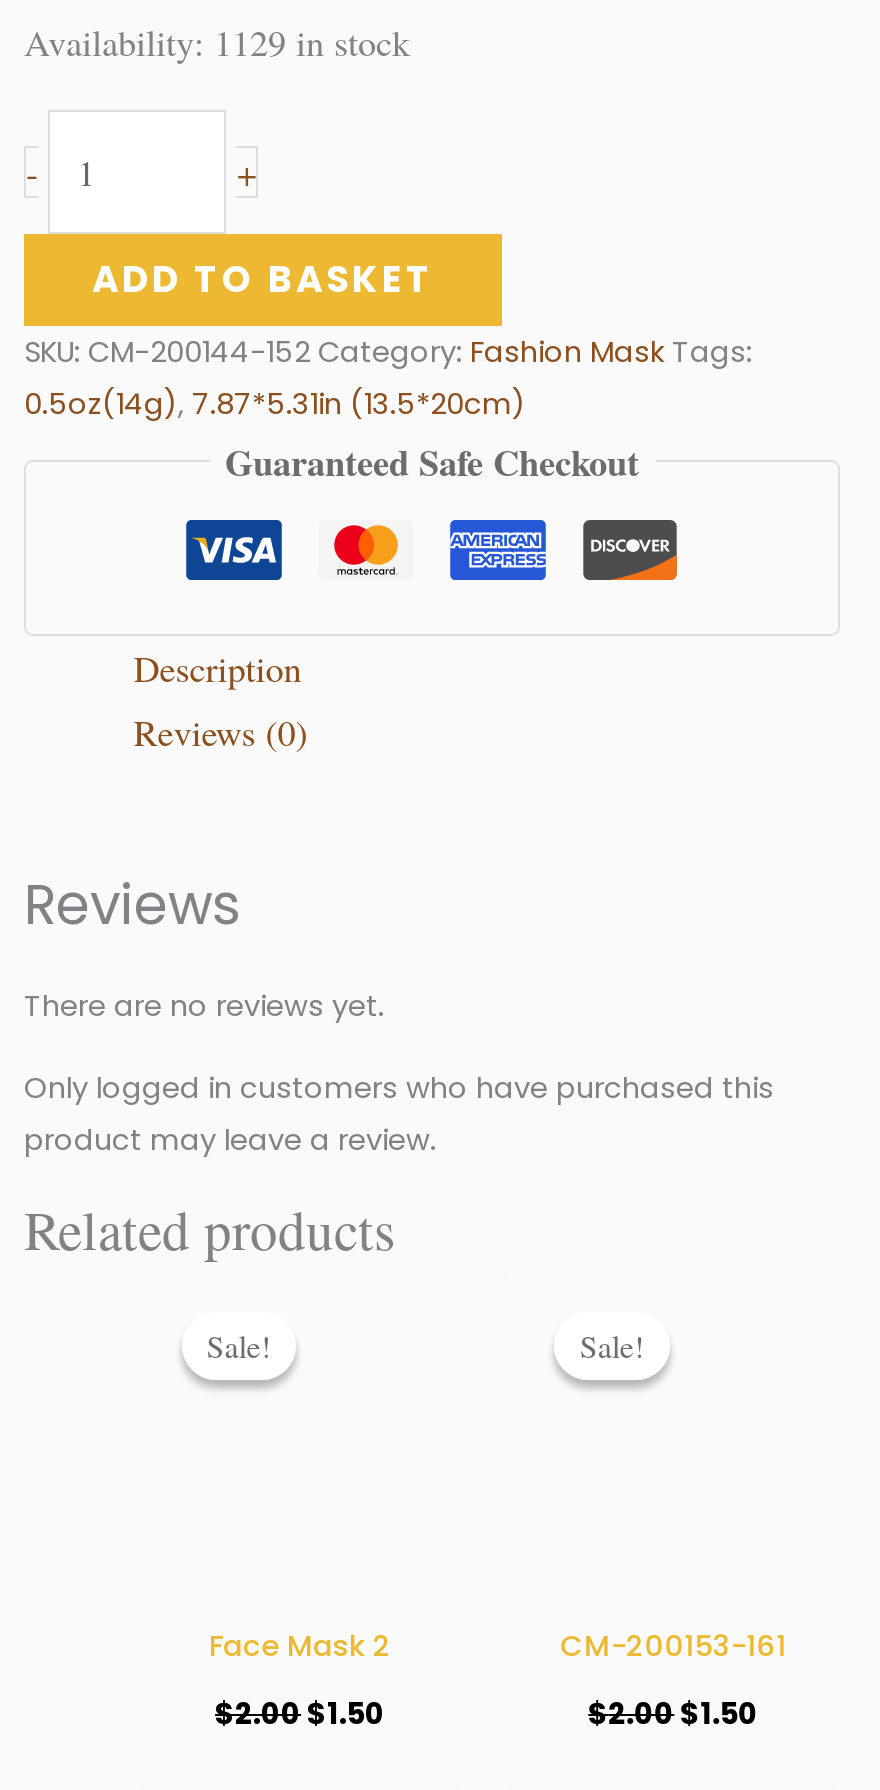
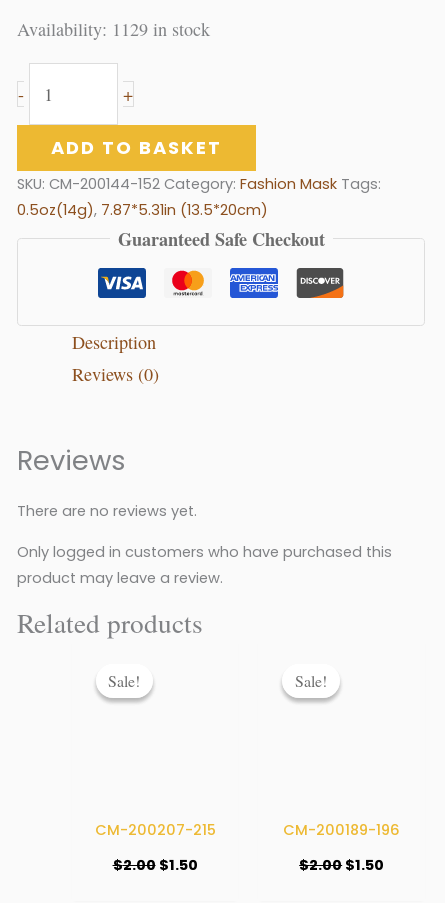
[209,1625,391,1665] Face Mask 2 -> [94,820,215,840] CM-200207-215
[560,1625,786,1665] CM-200153-161 -> [283,820,400,840] CM-200189-196

